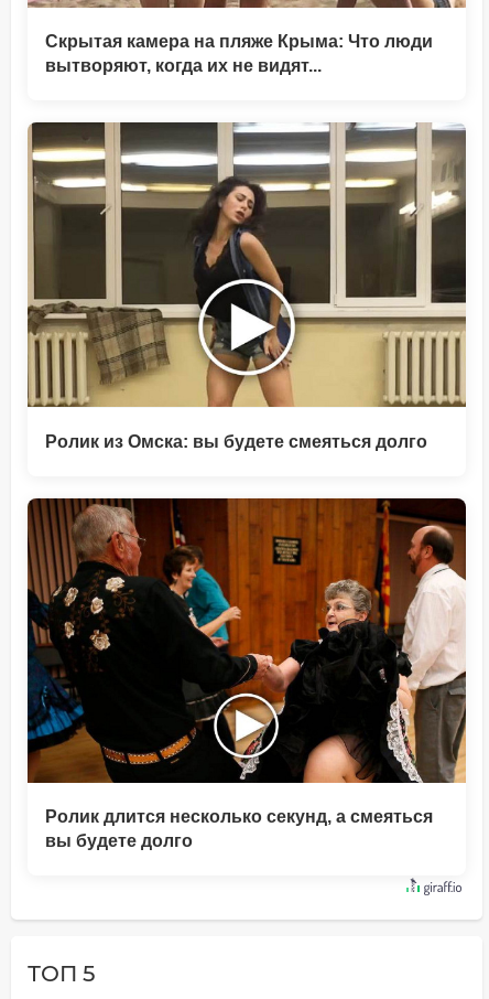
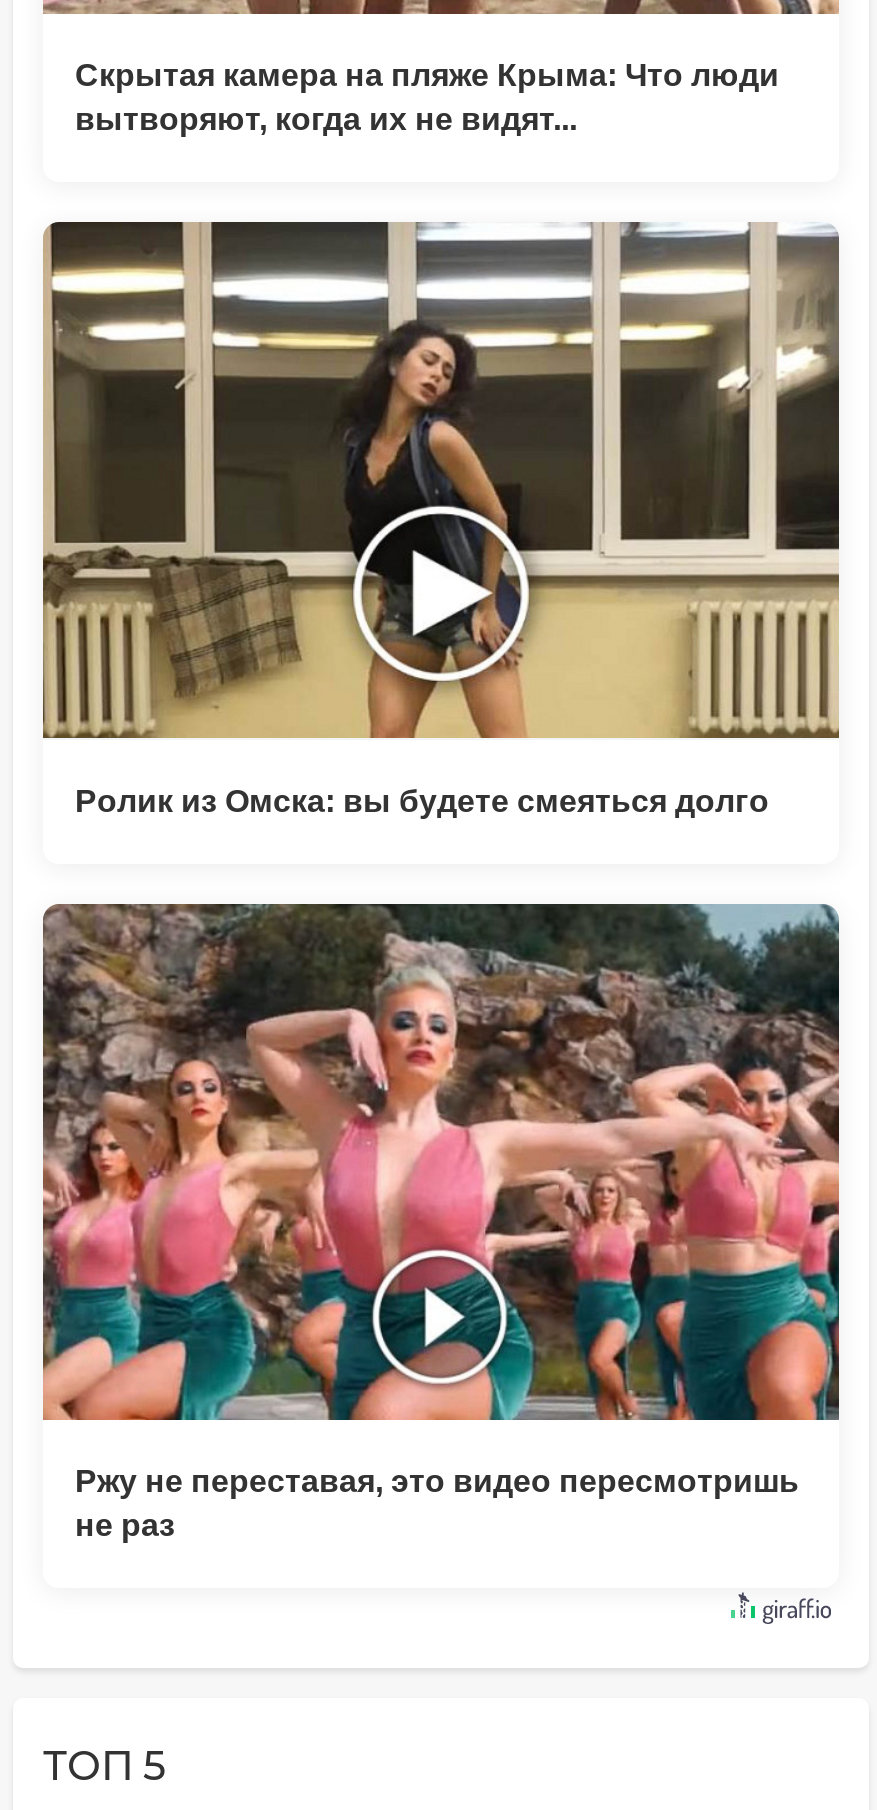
[26,497,467,850] [image] | Ролик длится несколько секунд, а смеяться | вы будете долго -> [41,902,841,1543] [image] | Ржу не переставая, это видео пересмотришь | не раз

